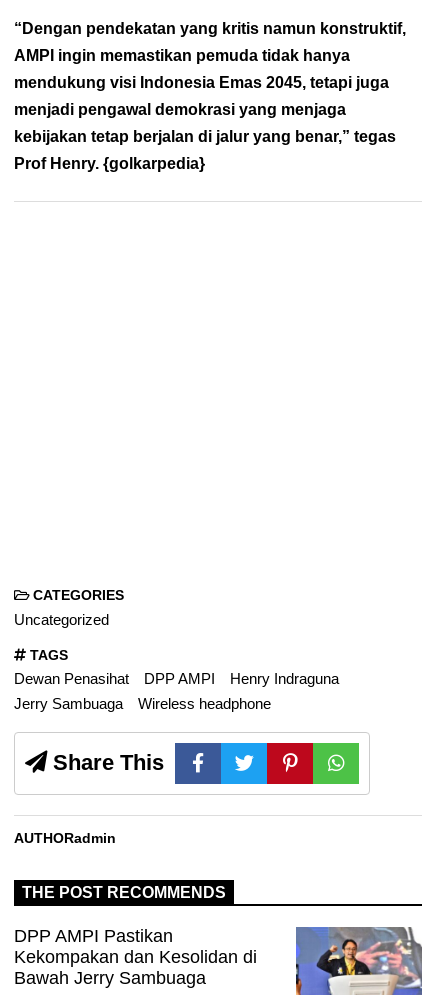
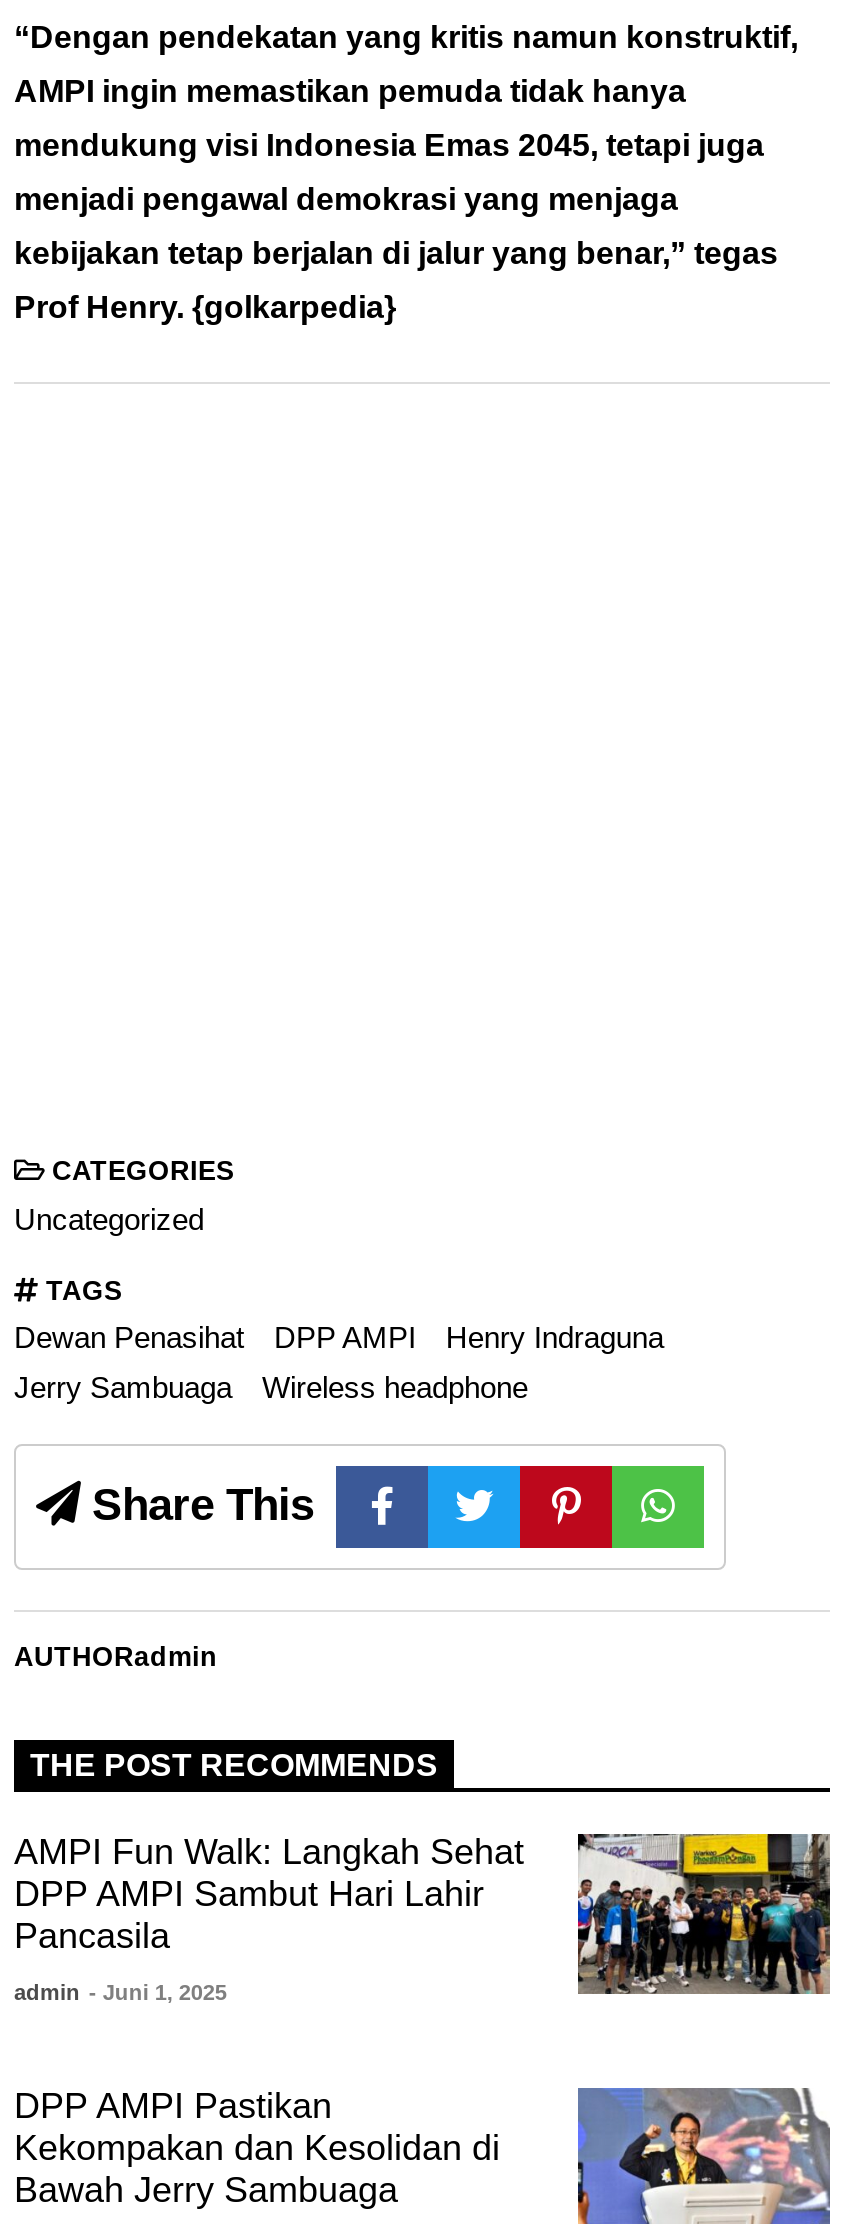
none -> [14,1832,832,2004] [image] | AMPI Fun Walk: Langkah Sehat | DPP AMPI Sambut Hari Lahir | Pancasila | admin - Juni 1, 2025

